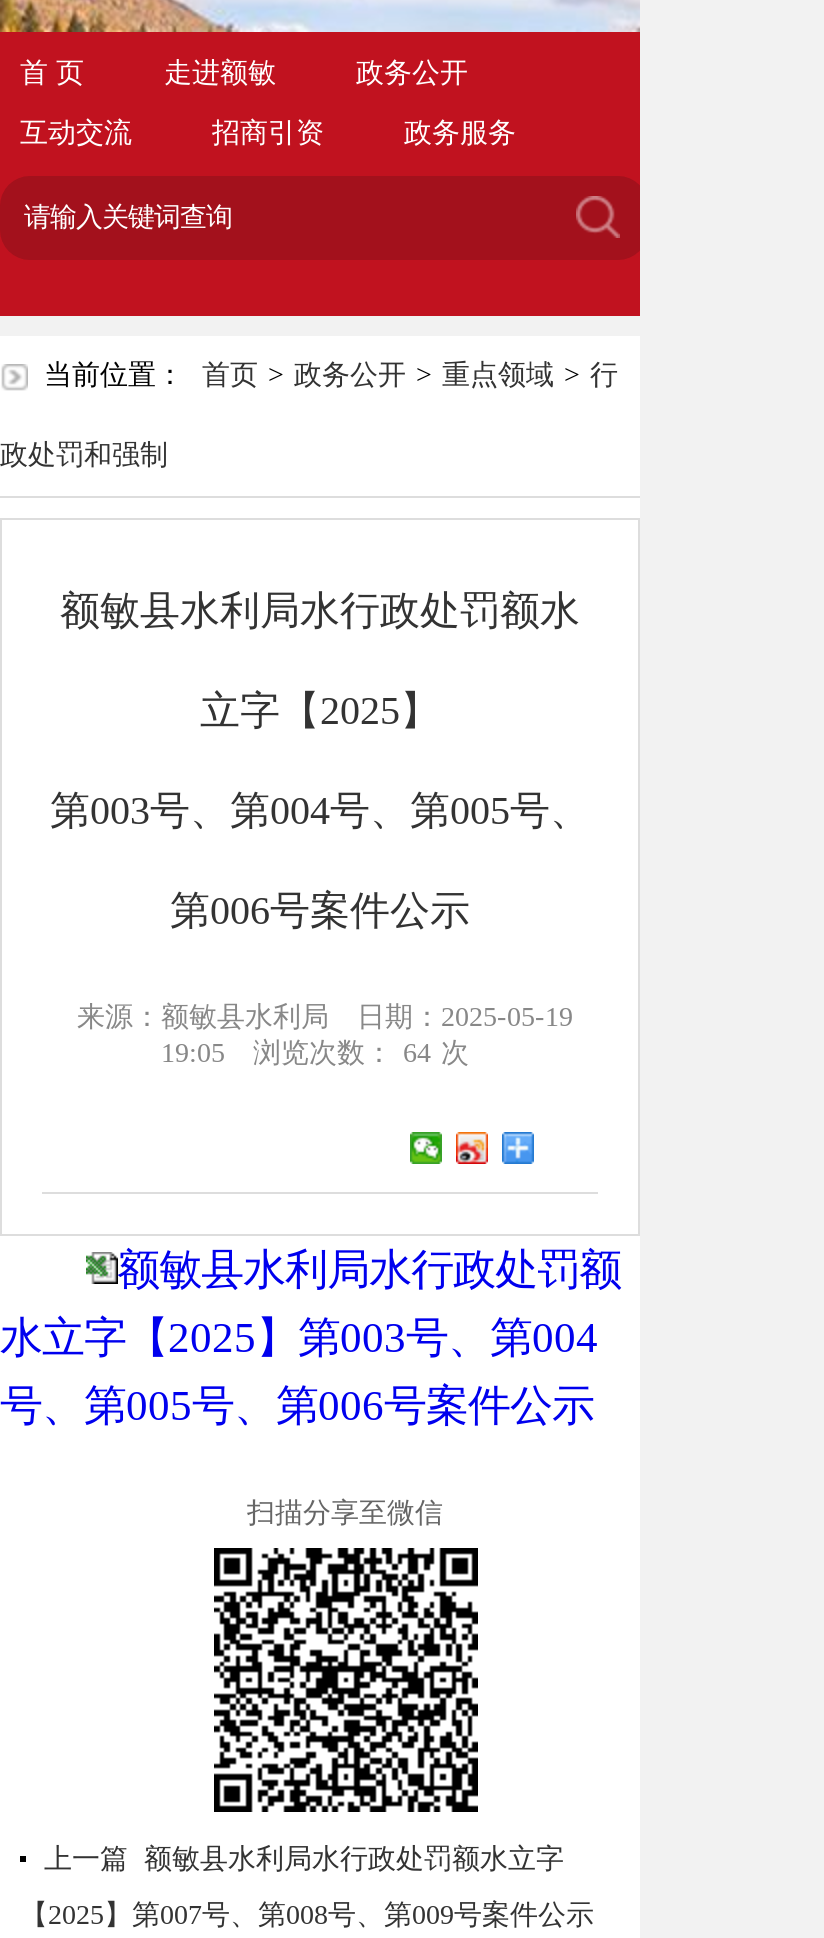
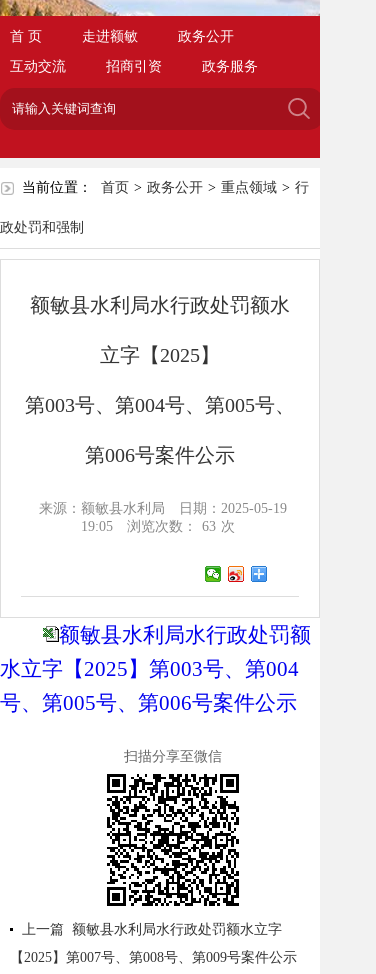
[161,1038,469,1068] 19:05 浏览次数： 64 次 -> [80,519,234,534] 19:05 浏览次数： 63 次

